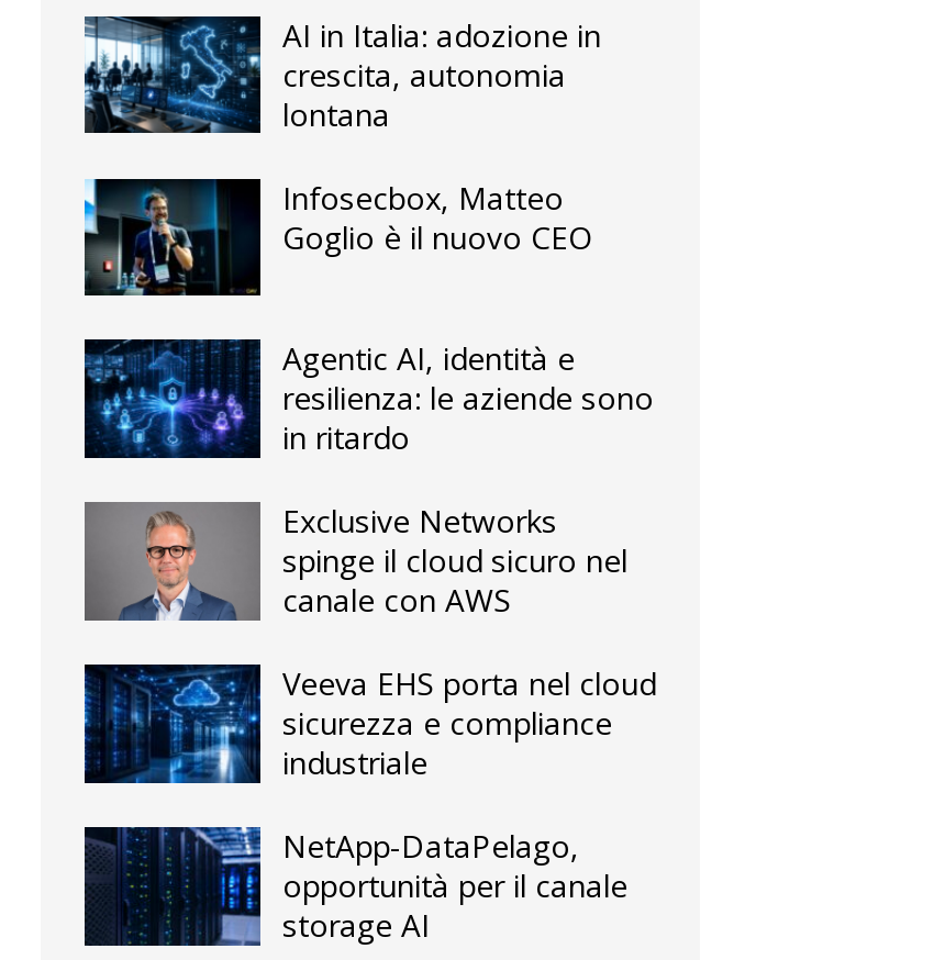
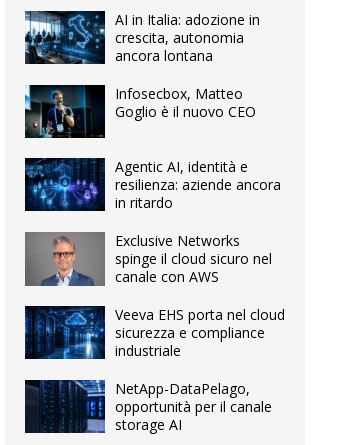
[282,93,390,135] lontana -> [115,46,213,65] ancora lontana
[282,377,654,419] resilienza: le aziende sono -> [115,175,281,194] resilienza: aziende ancora

